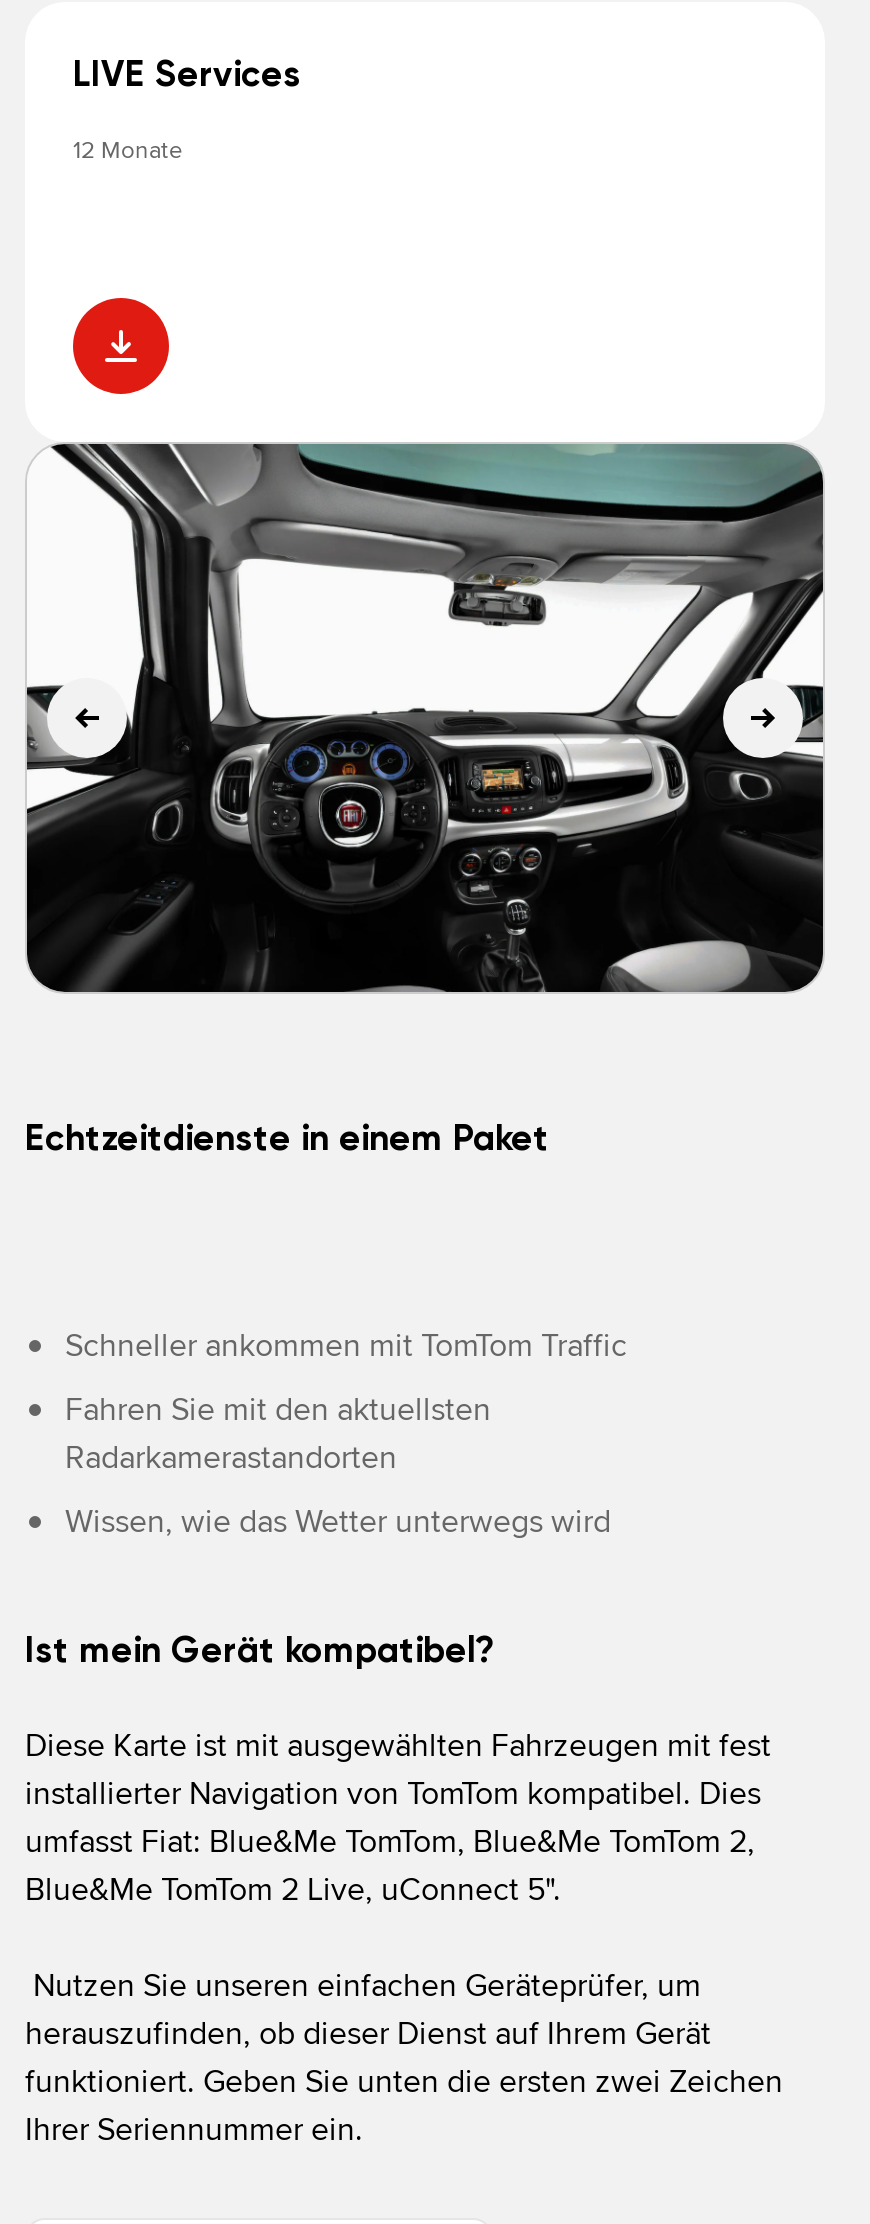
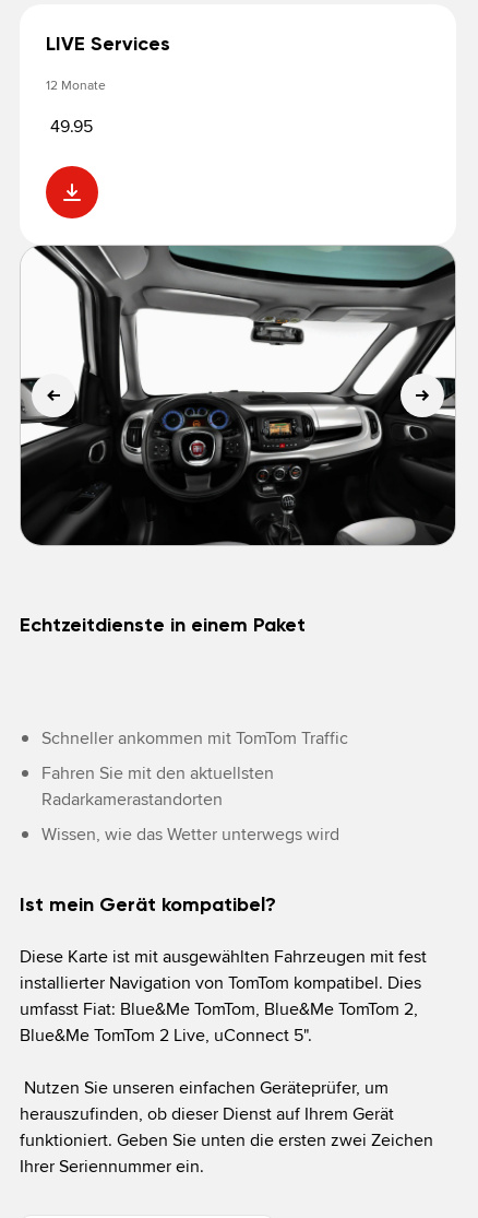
none -> [50,114,93,139] 49.95

